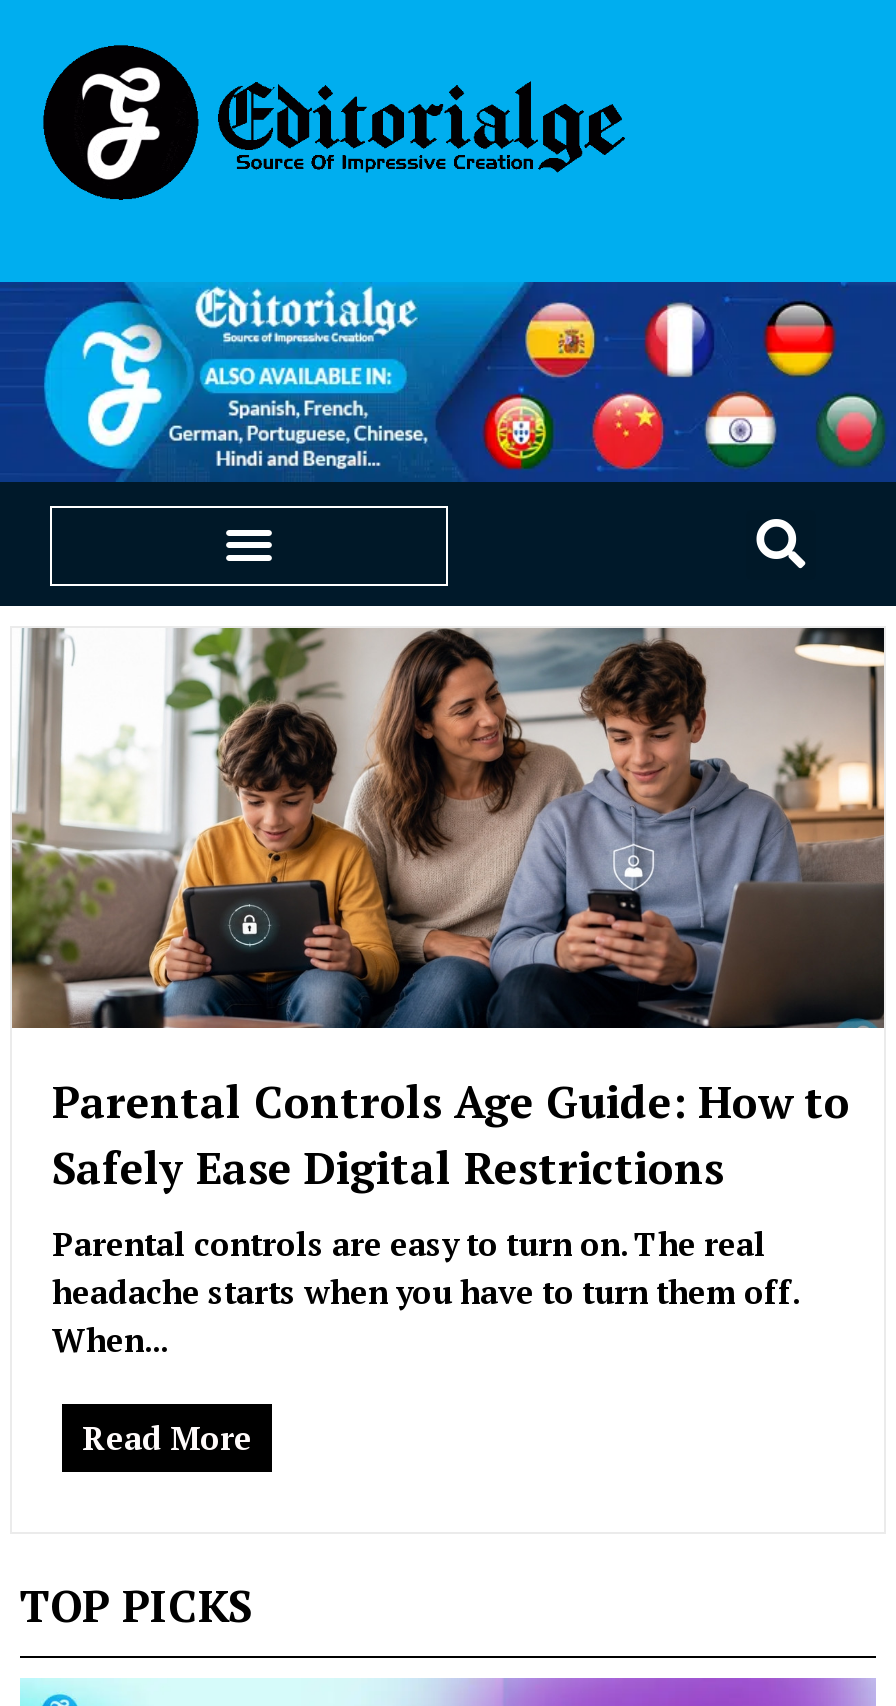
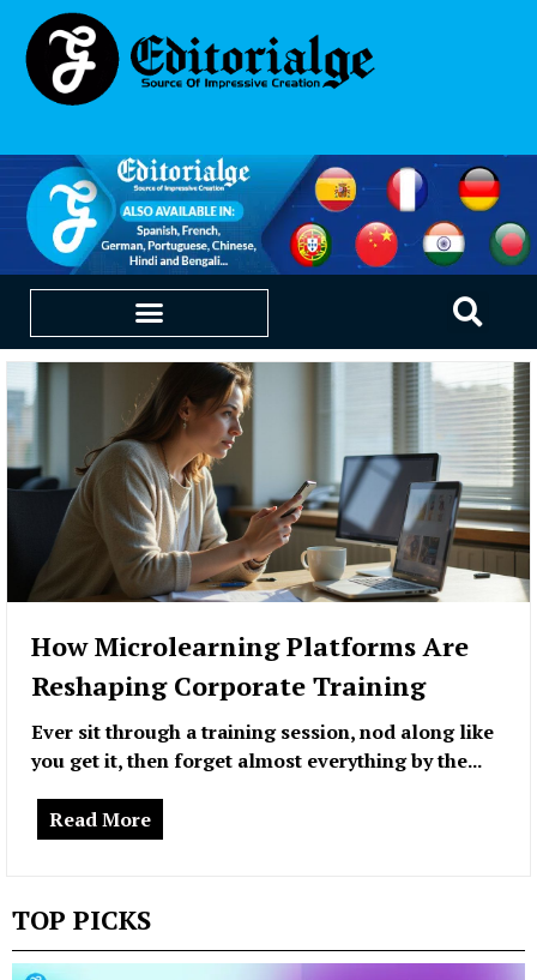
[10,626,886,1361] [image] | Parental Controls Age Guide: How to | Safely Ease Digital Restrictions | Parental controls are easy to turn on. The real | headache starts when you have to turn them off. | When... -> [6,361,530,773] [image] | How Microlearning Platforms Are | Reshaping Corporate Training | Ever sit through a training session, nod along like | you get it, then forget almost everything by the...

